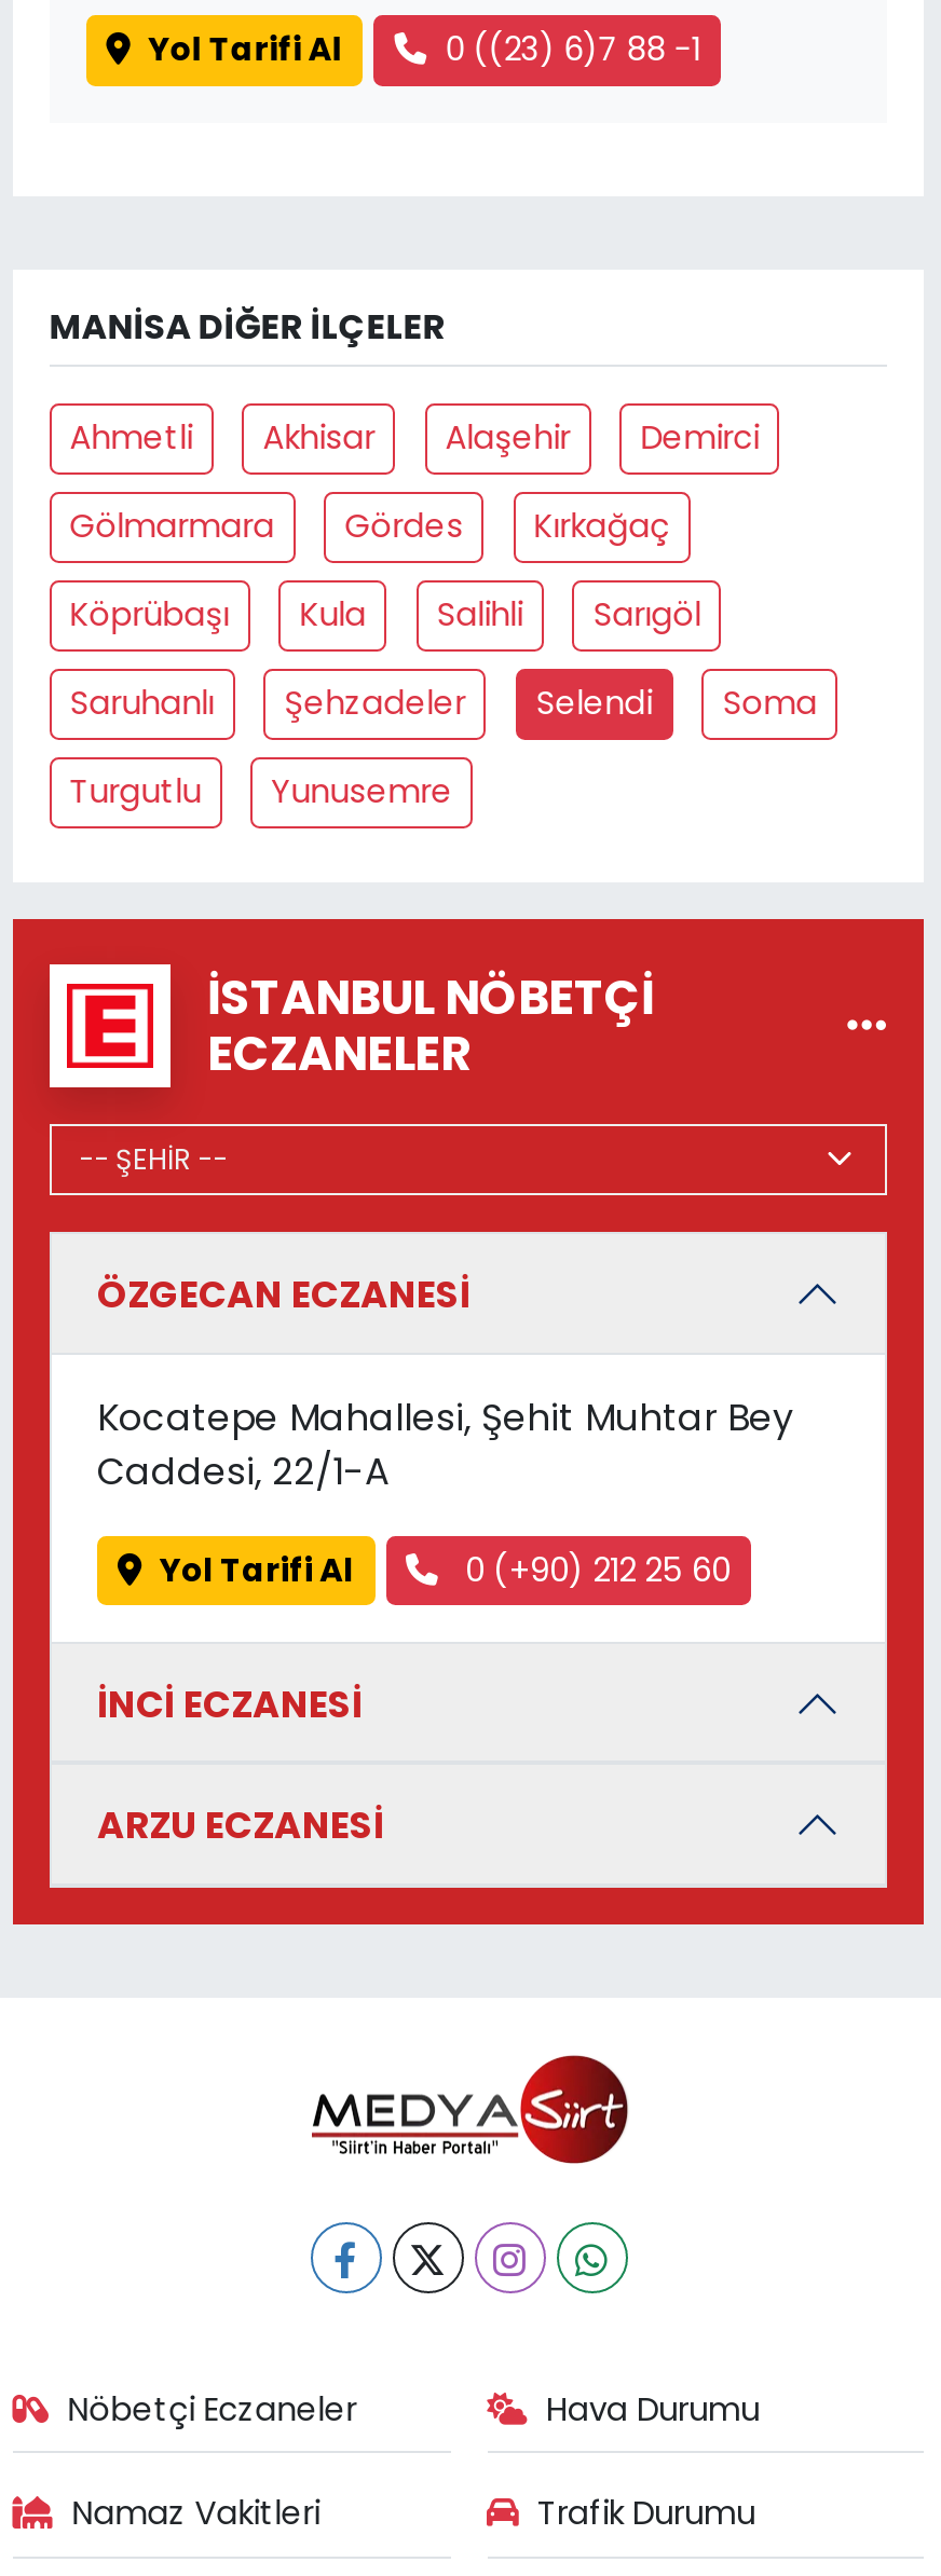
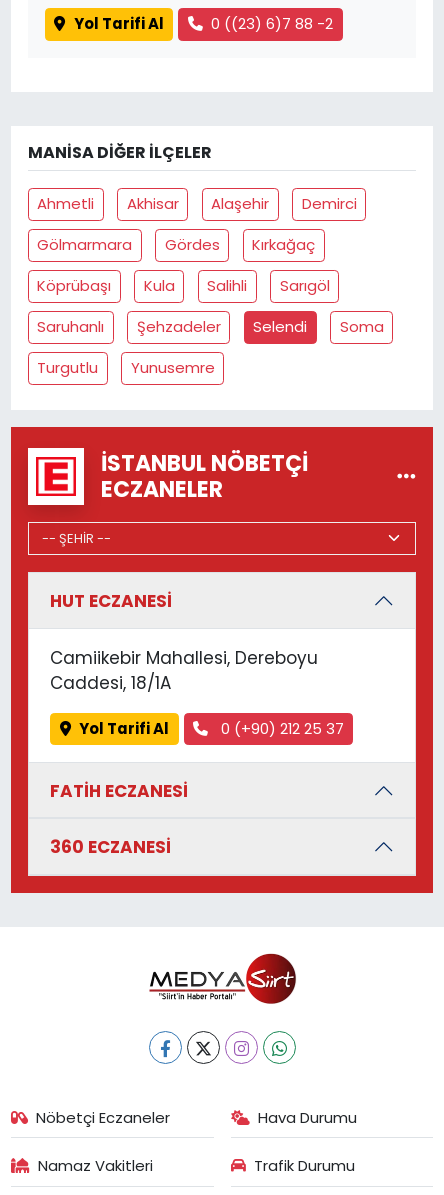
[445,27,700,72] 0 ((23) 6)7 88 -1 -> [211,13,333,34] 0 ((23) 6)7 88 -2
[97,1269,470,1321] ÖZGECAN ECZANESİ -> [50,589,172,613] HUT ECZANESİ
[97,1391,794,1497] Kocatepe Mahallesi, Şehit Muhtar Bey | Caddesi, 22/1-A -> [50,646,318,695] Camiikebir Mahallesi, Dereboyu | Caddesi, 18/1A
[456,1547,731,1592] 0 (+90) 212 25 60 -> [216,718,343,739] 0 (+90) 212 25 37
[97,1678,363,1730] İNCİ ECZANESİ -> [50,779,188,803] FATİH ECZANESİ
[97,1800,384,1851] ARZU ECZANESİ -> [50,835,171,859] 360 ECZANESİ

